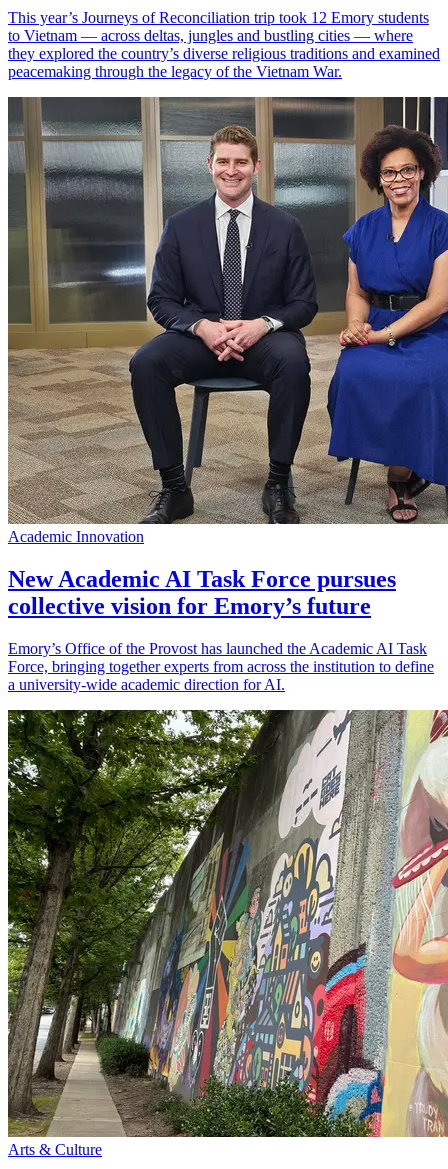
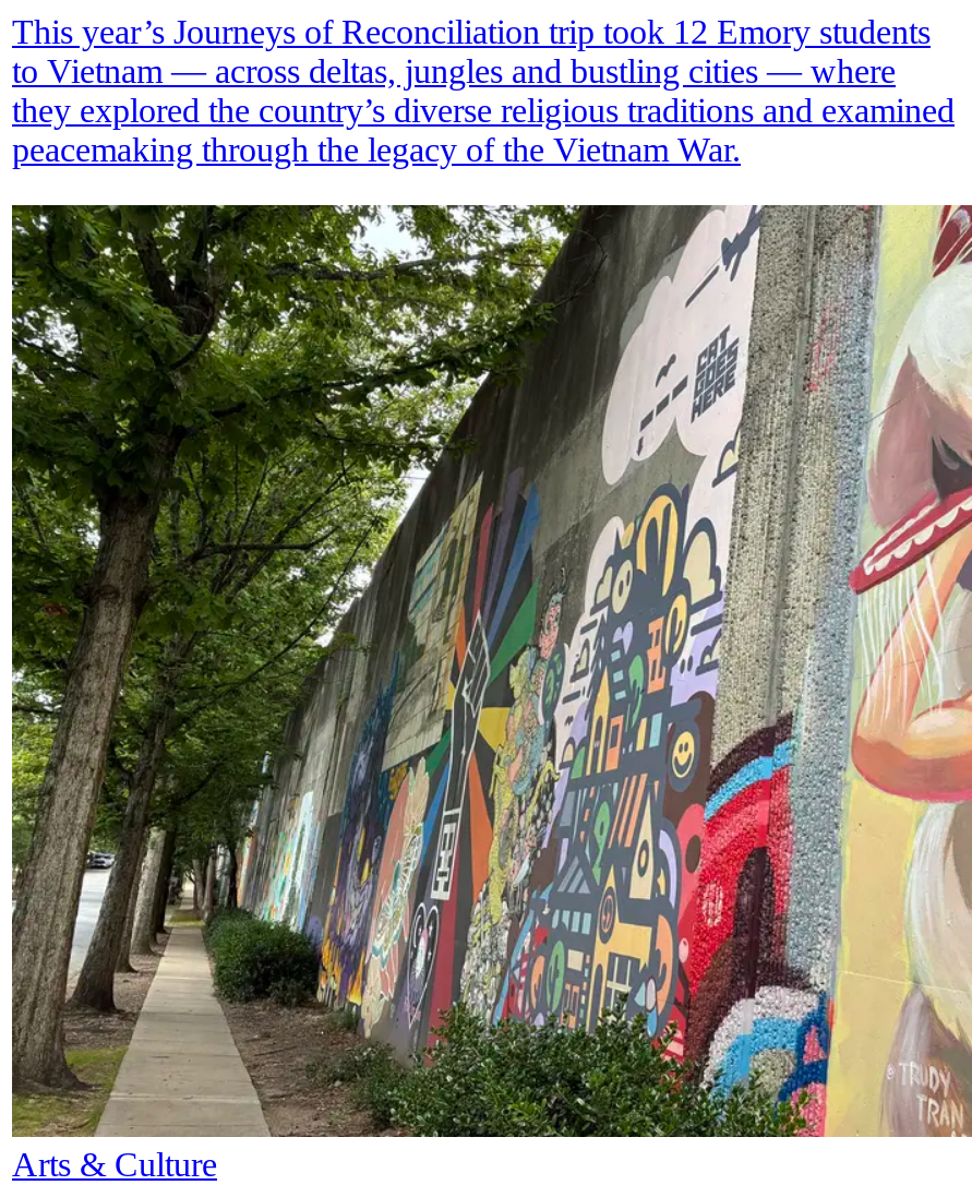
[7,96,445,693] [image] | Academic Innovation | New Academic AI Task Force pursues | collective vision for Emory’s future | Emory’s Office of the Provost has launched the Academic AI Task | Force, bringing together experts from across the institution to define | a university-wide academic direction for AI. -> none

